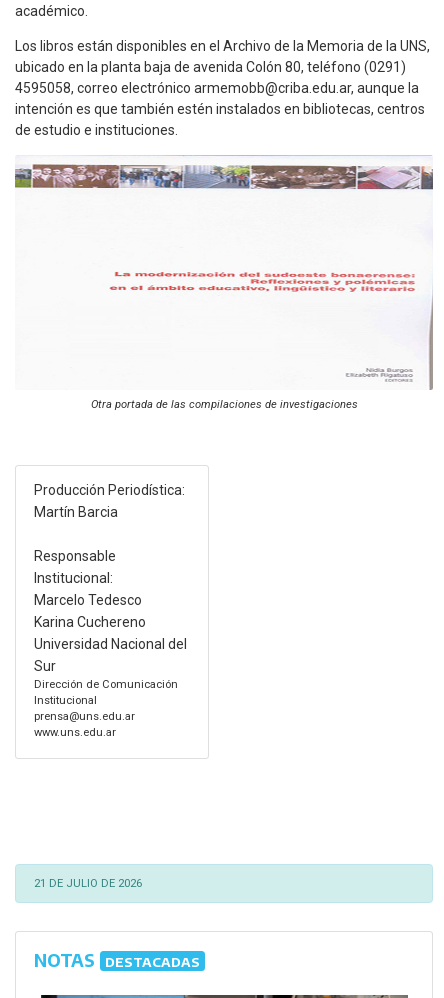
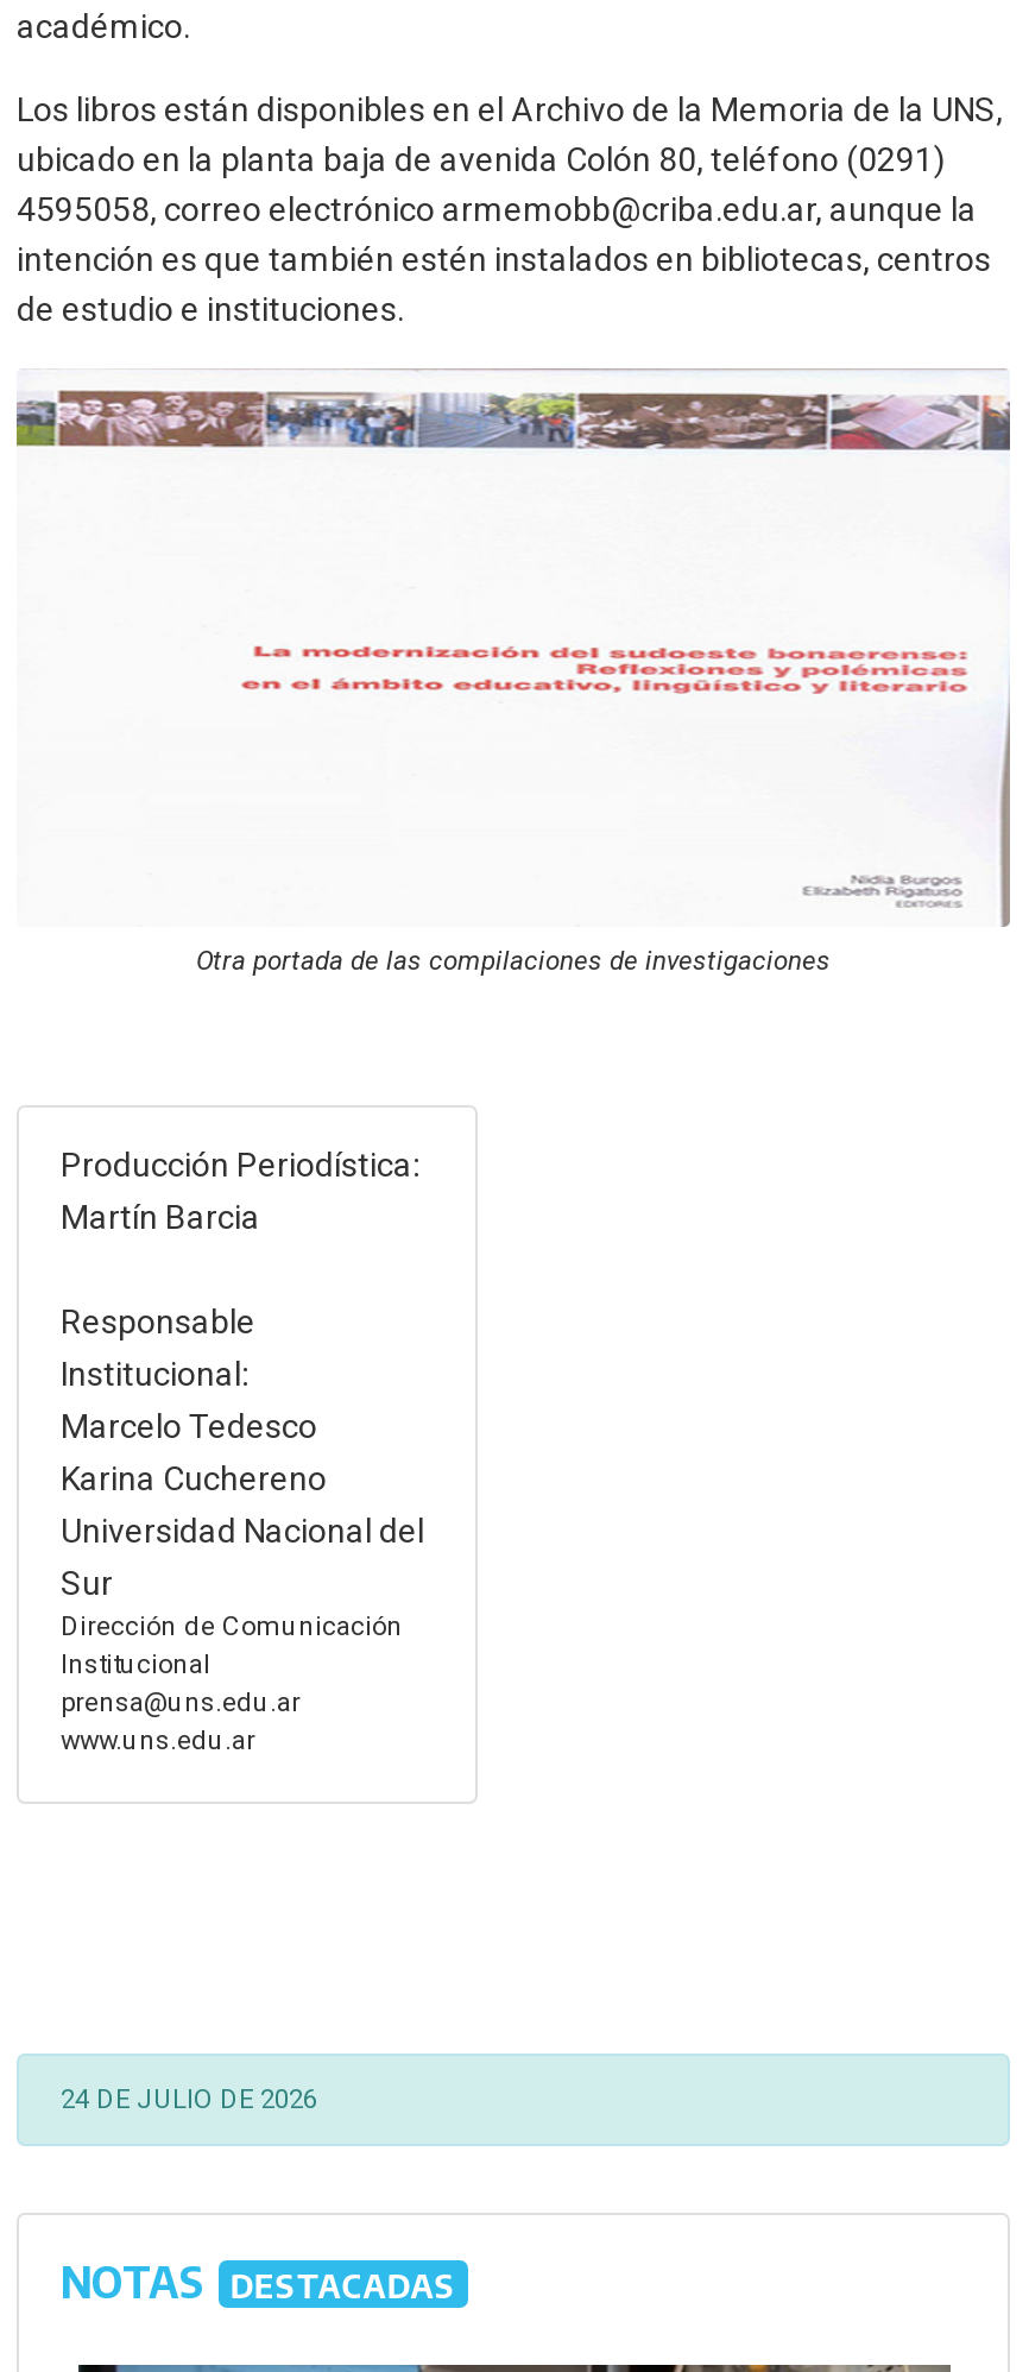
[33,876,141,889] 21 DE JULIO DE 2026 -> [61,2083,317,2114] 24 DE JULIO DE 2026

